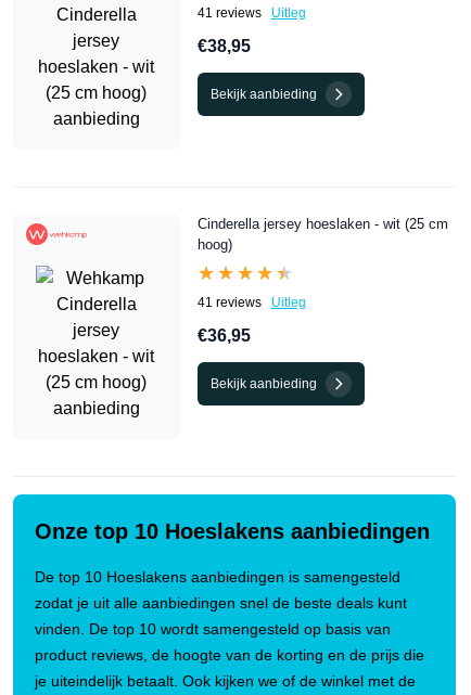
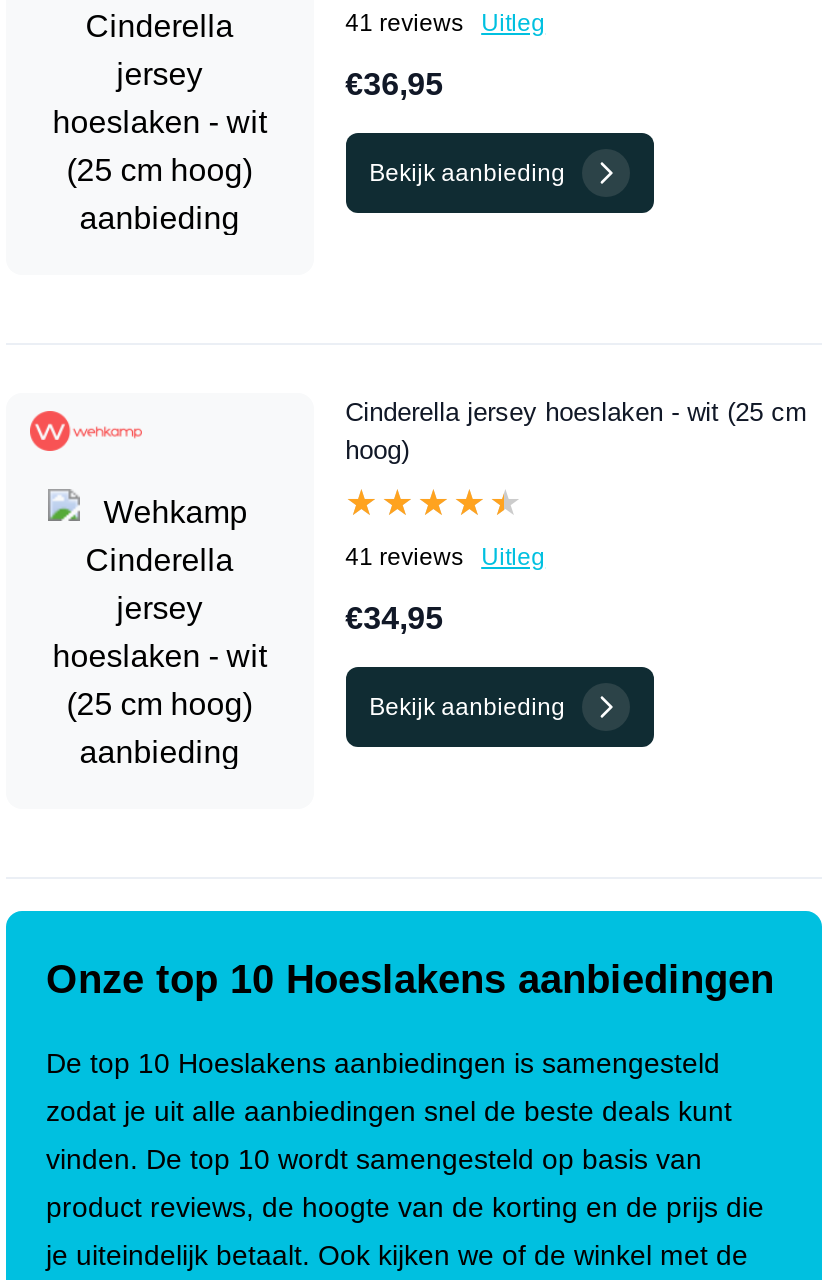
[197,37,250,55] €38,95 -> [345,67,443,101] €36,95
[197,326,250,345] €36,95 -> [345,601,443,635] €34,95

